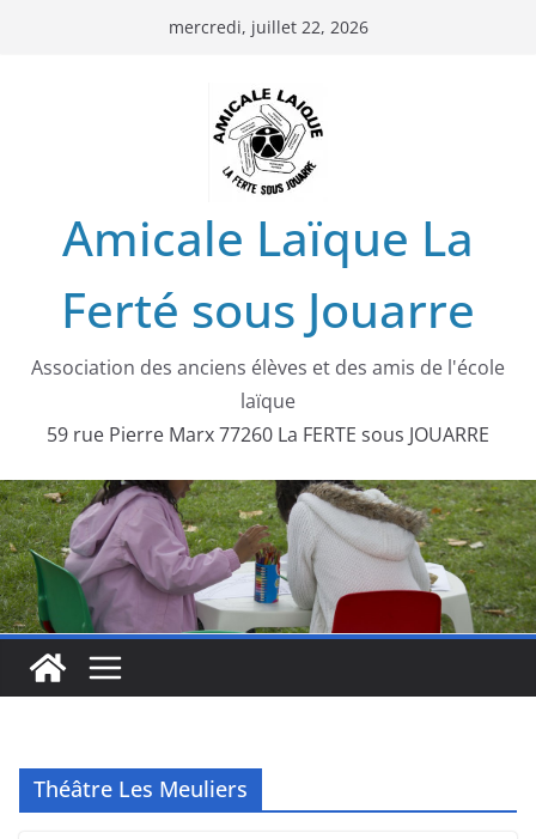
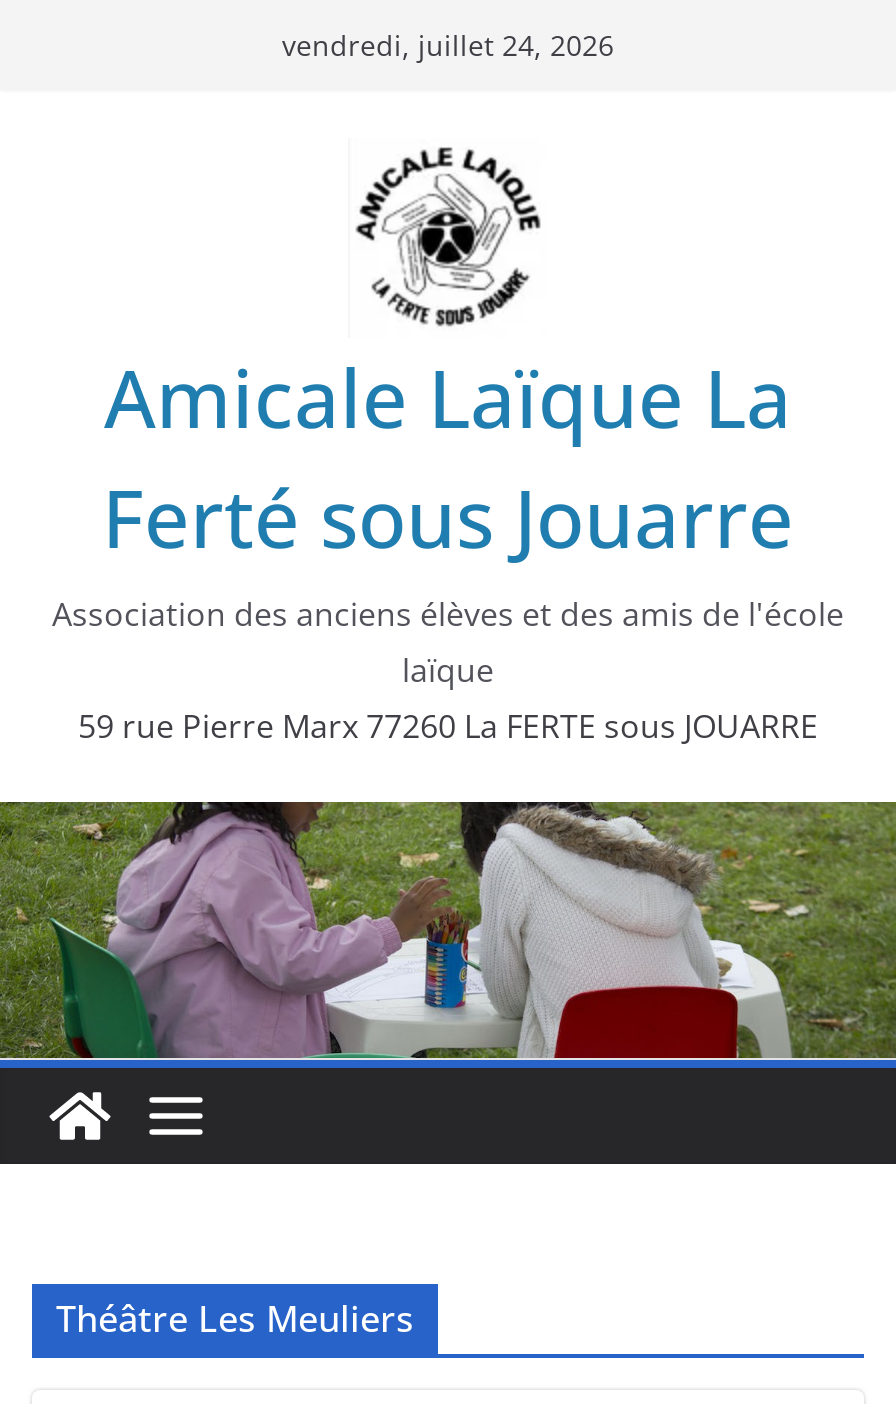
[168,16,368,38] mercredi, juillet 22, 2026 -> [282,26,614,64] vendredi, juillet 24, 2026

